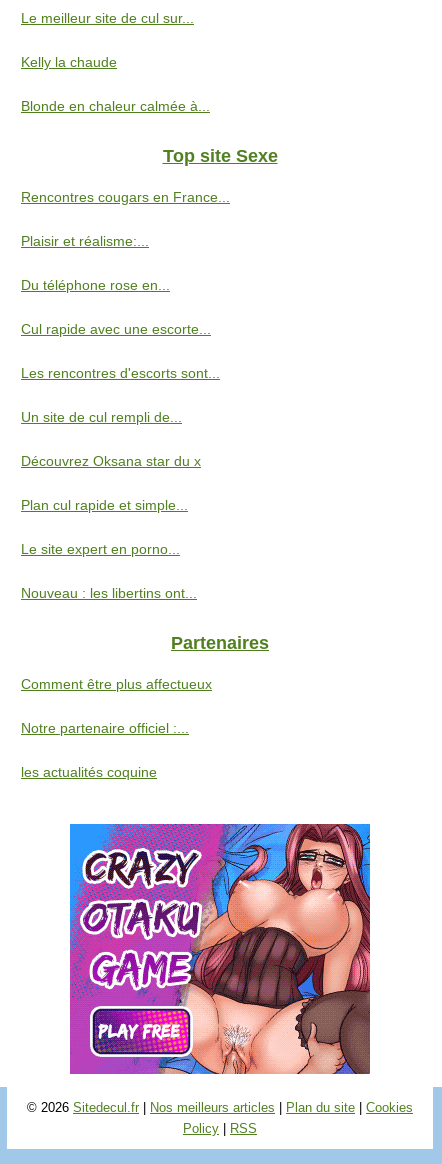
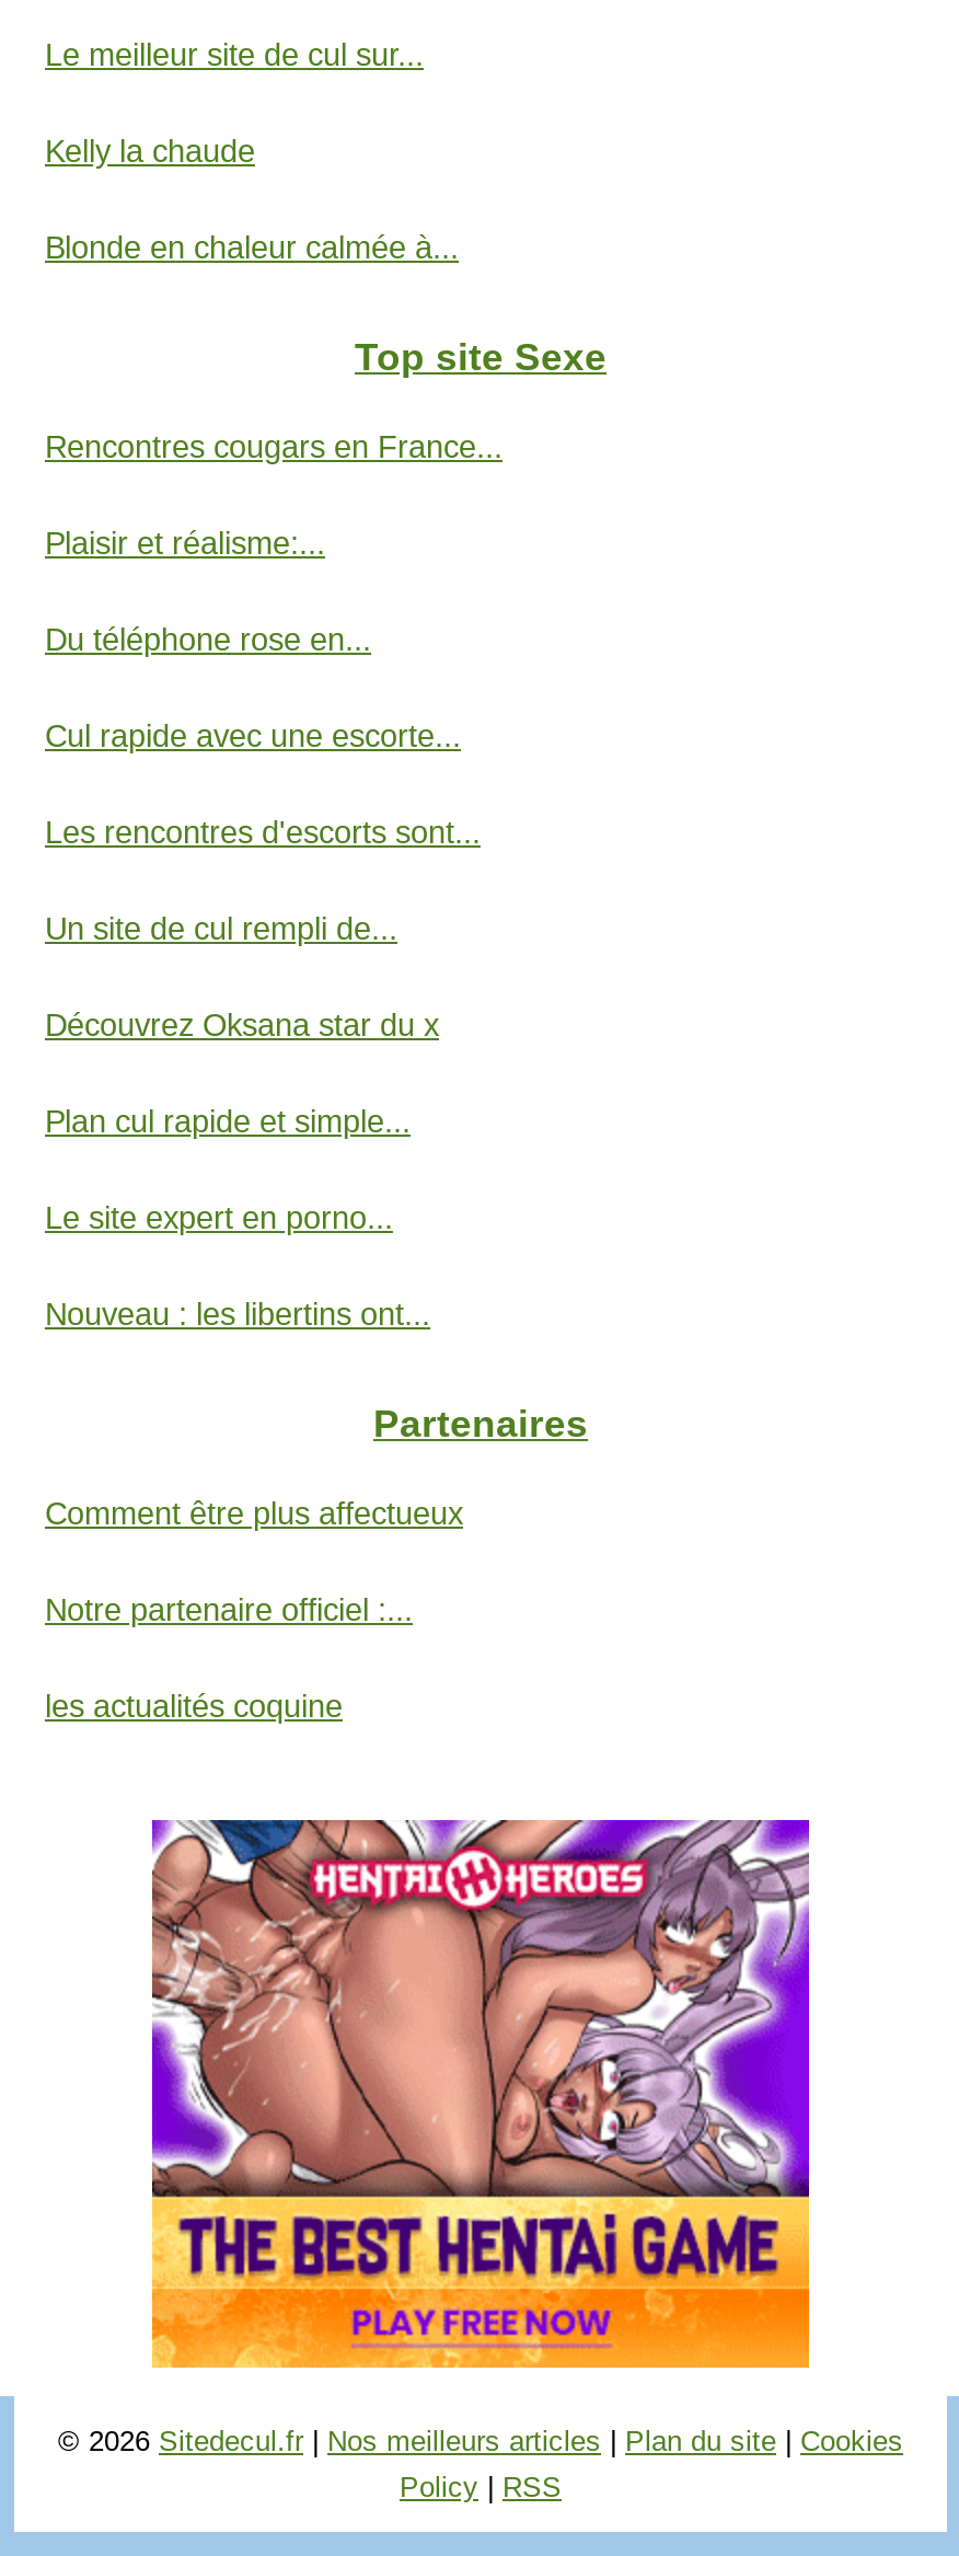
[69,823,371,1075] [image] -> [150,1818,811,2370] [image]

